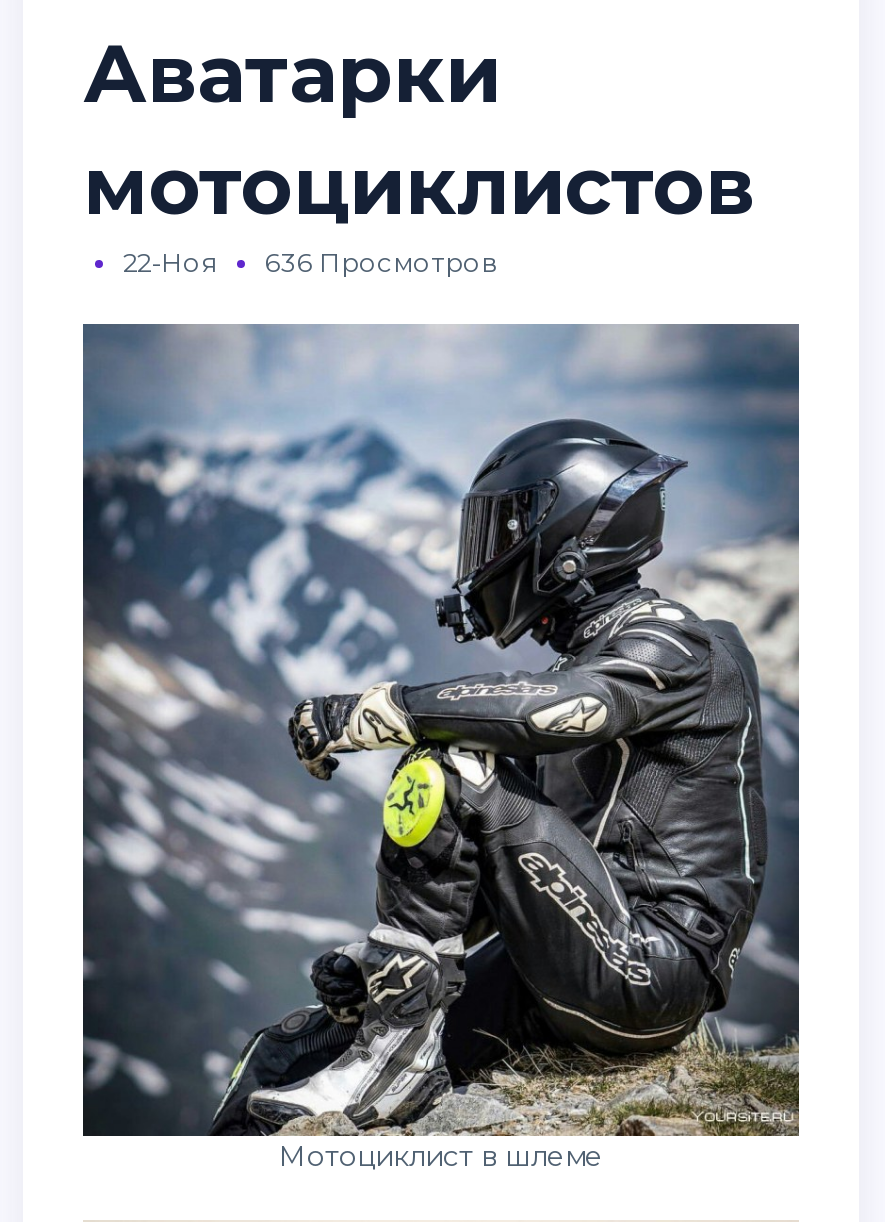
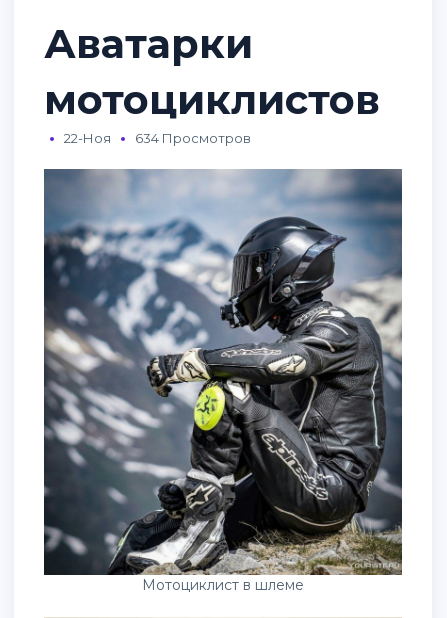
[123,246,497,278] 22-Ноя 636 Просмотров -> [64,130,251,146] 22-Ноя 634 Просмотров

